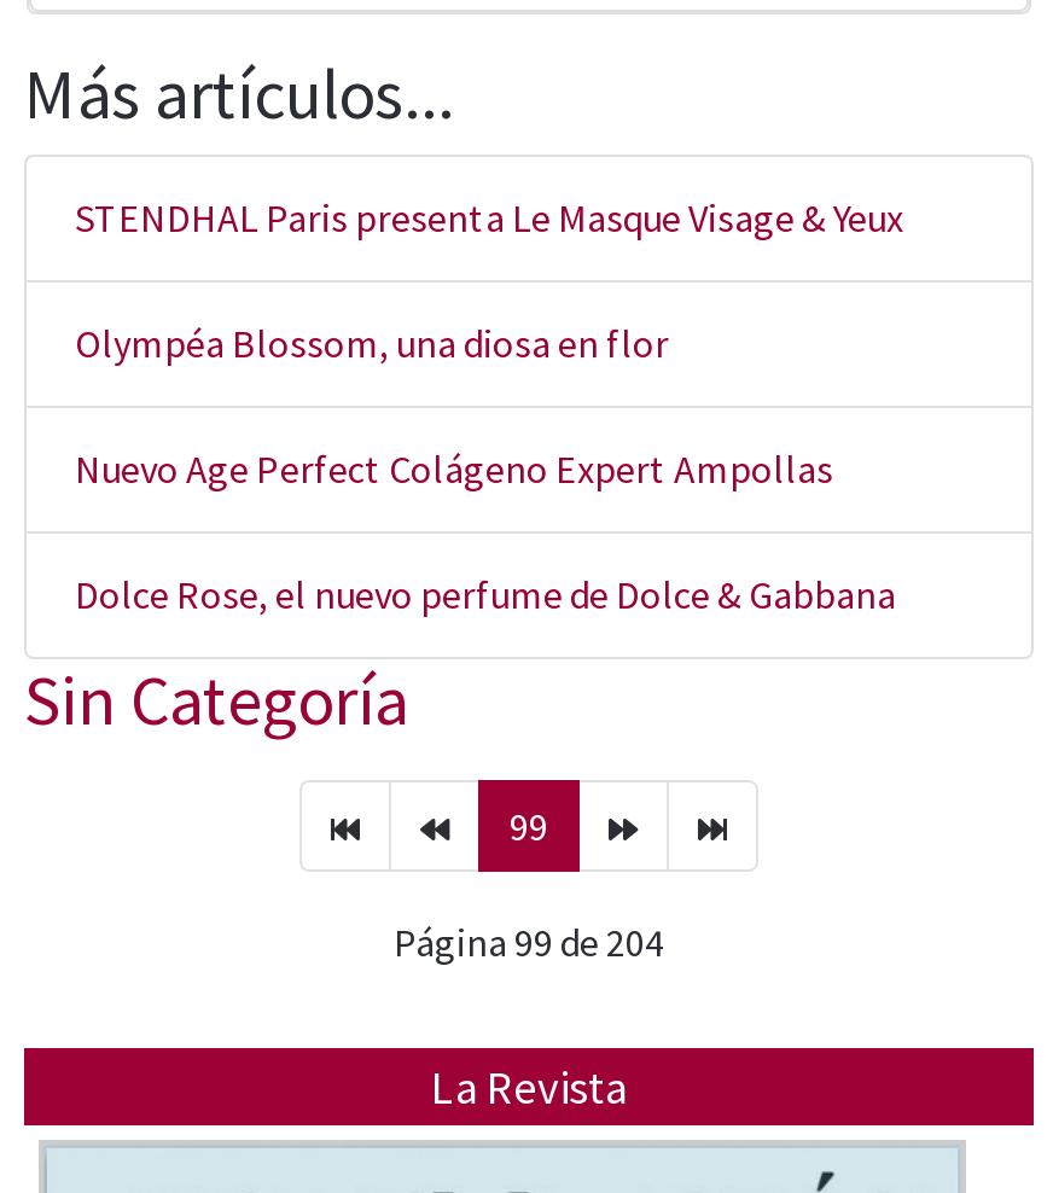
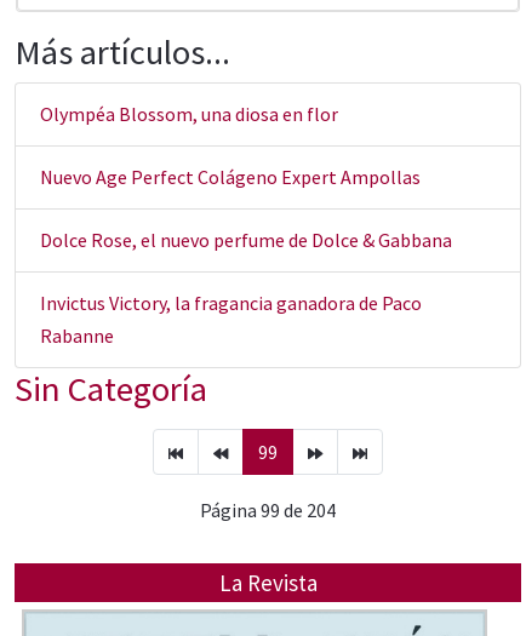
[75,194,903,242] STENDHAL Paris presenta Le Masque Visage & Yeux -> none
moved [75,320,896,619] -> [40,102,452,252]: Olympéa Blossom, una diosa en flor | Nuevo Age Perfect Colágeno Expert Ampollas | Dolce Rose, el nuevo perfume de Dolce & Gabbana
none -> [40,291,422,348] Invictus Victory, la fragancia ganadora de Paco | Rabanne

